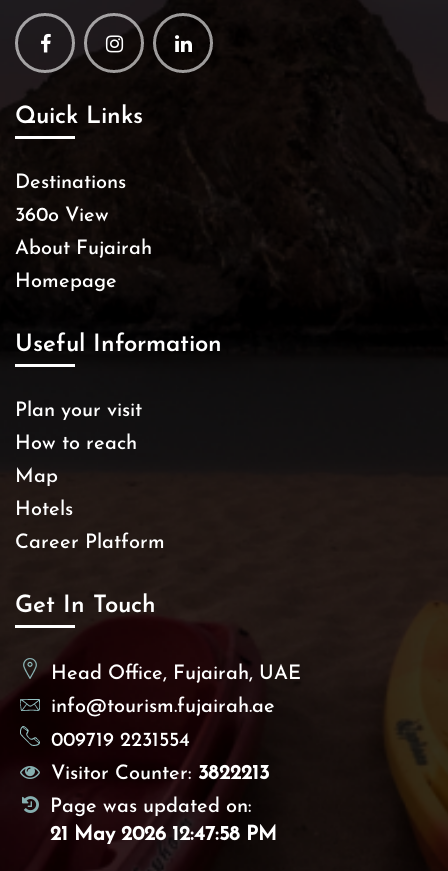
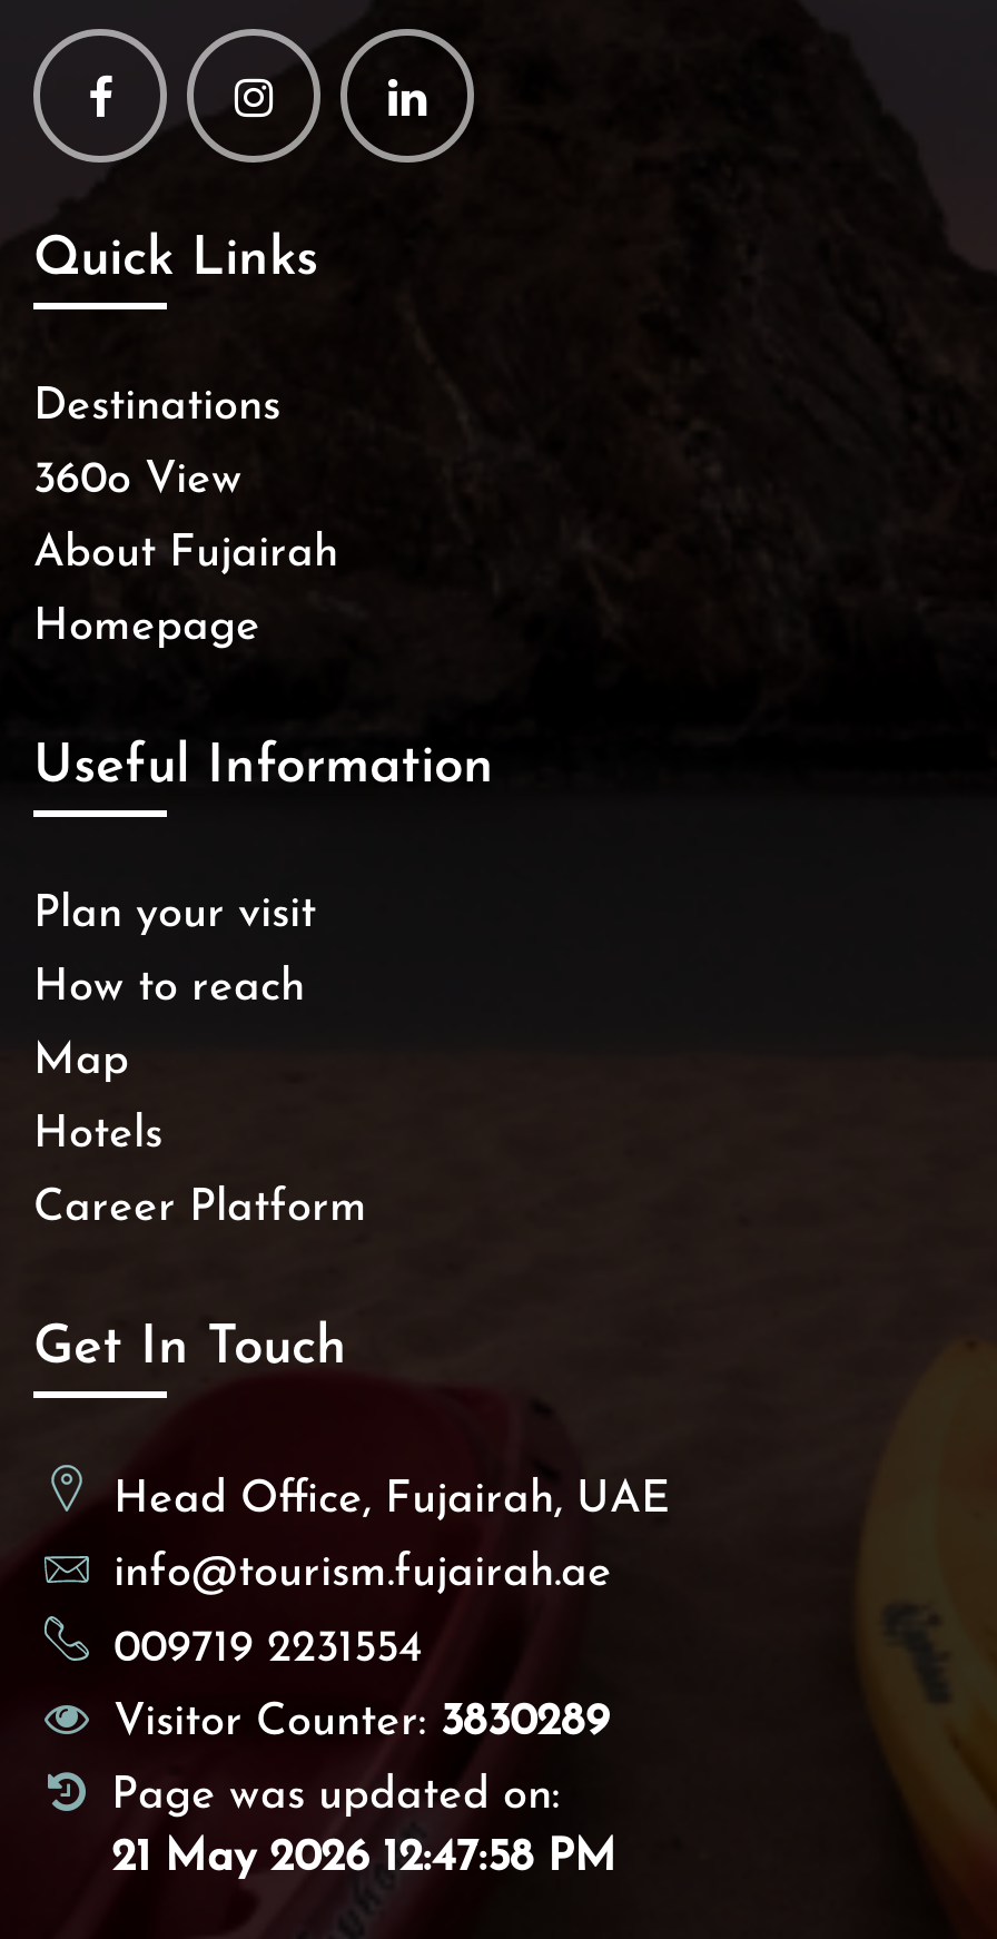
[45,764,269,784] Visitor Counter: 3822213 -> [100,1702,610,1746] Visitor Counter: 3830289

